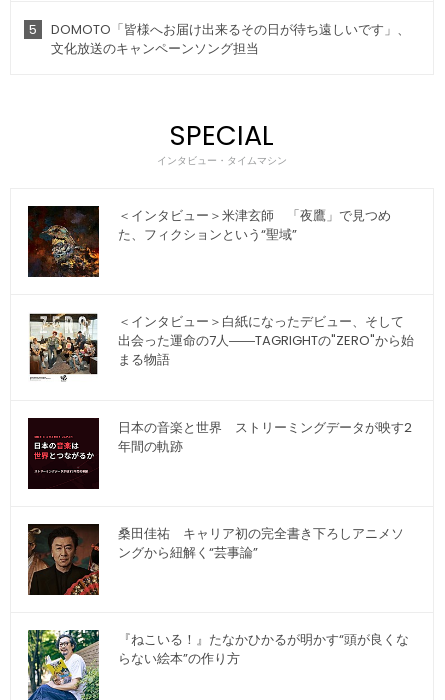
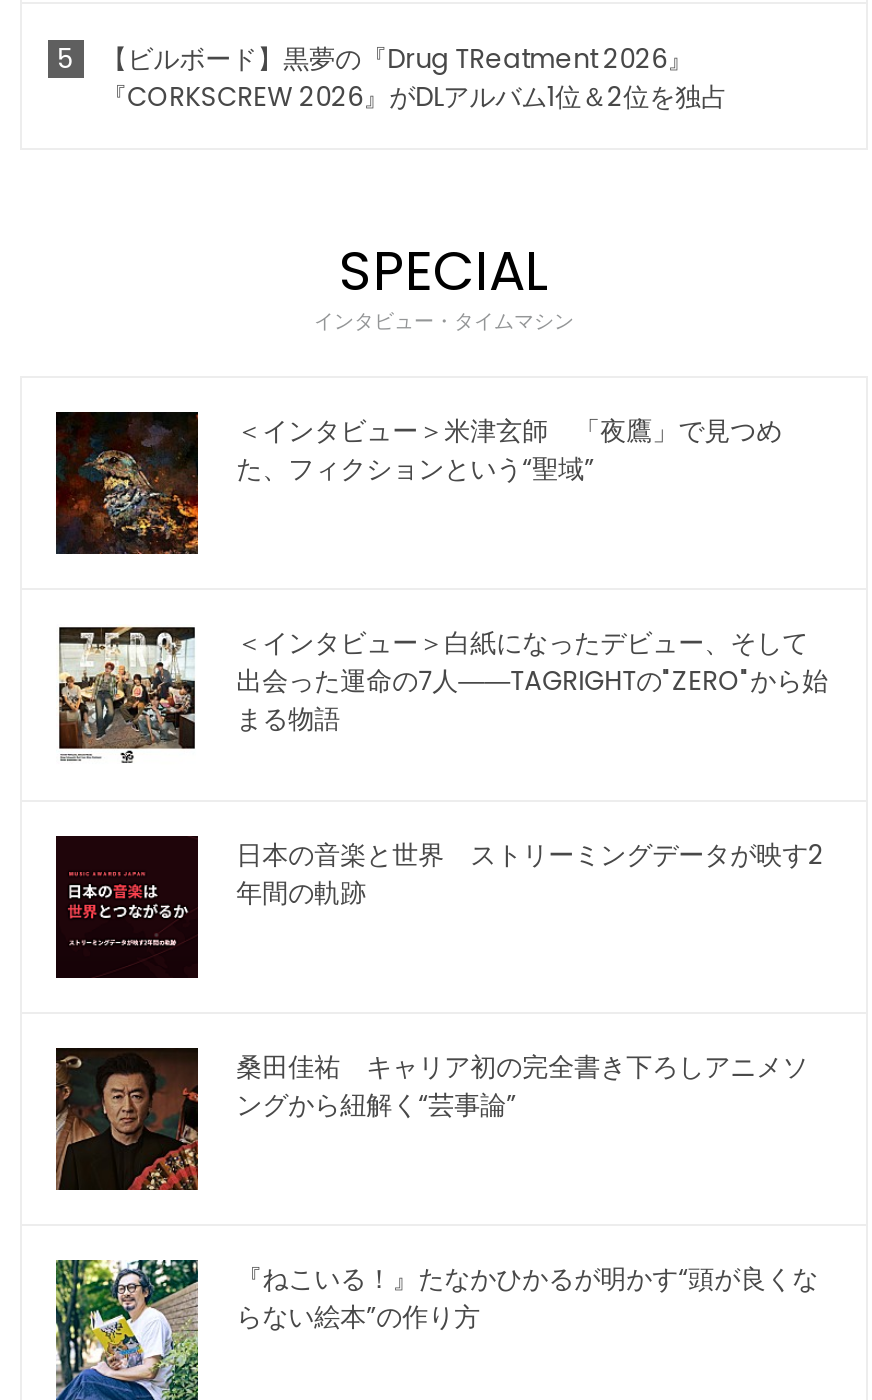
[51,20,410,58] DOMOTO「皆様へお届け出来るその日が待ち遠しいです」、 | 文化放送のキャンペーンソング担当 -> [101,40,727,116] 【ビルボード】黒夢の『Drug TReatment 2026』 | 『CORKSCREW 2026』がDLアルバム1位＆2位を独占

